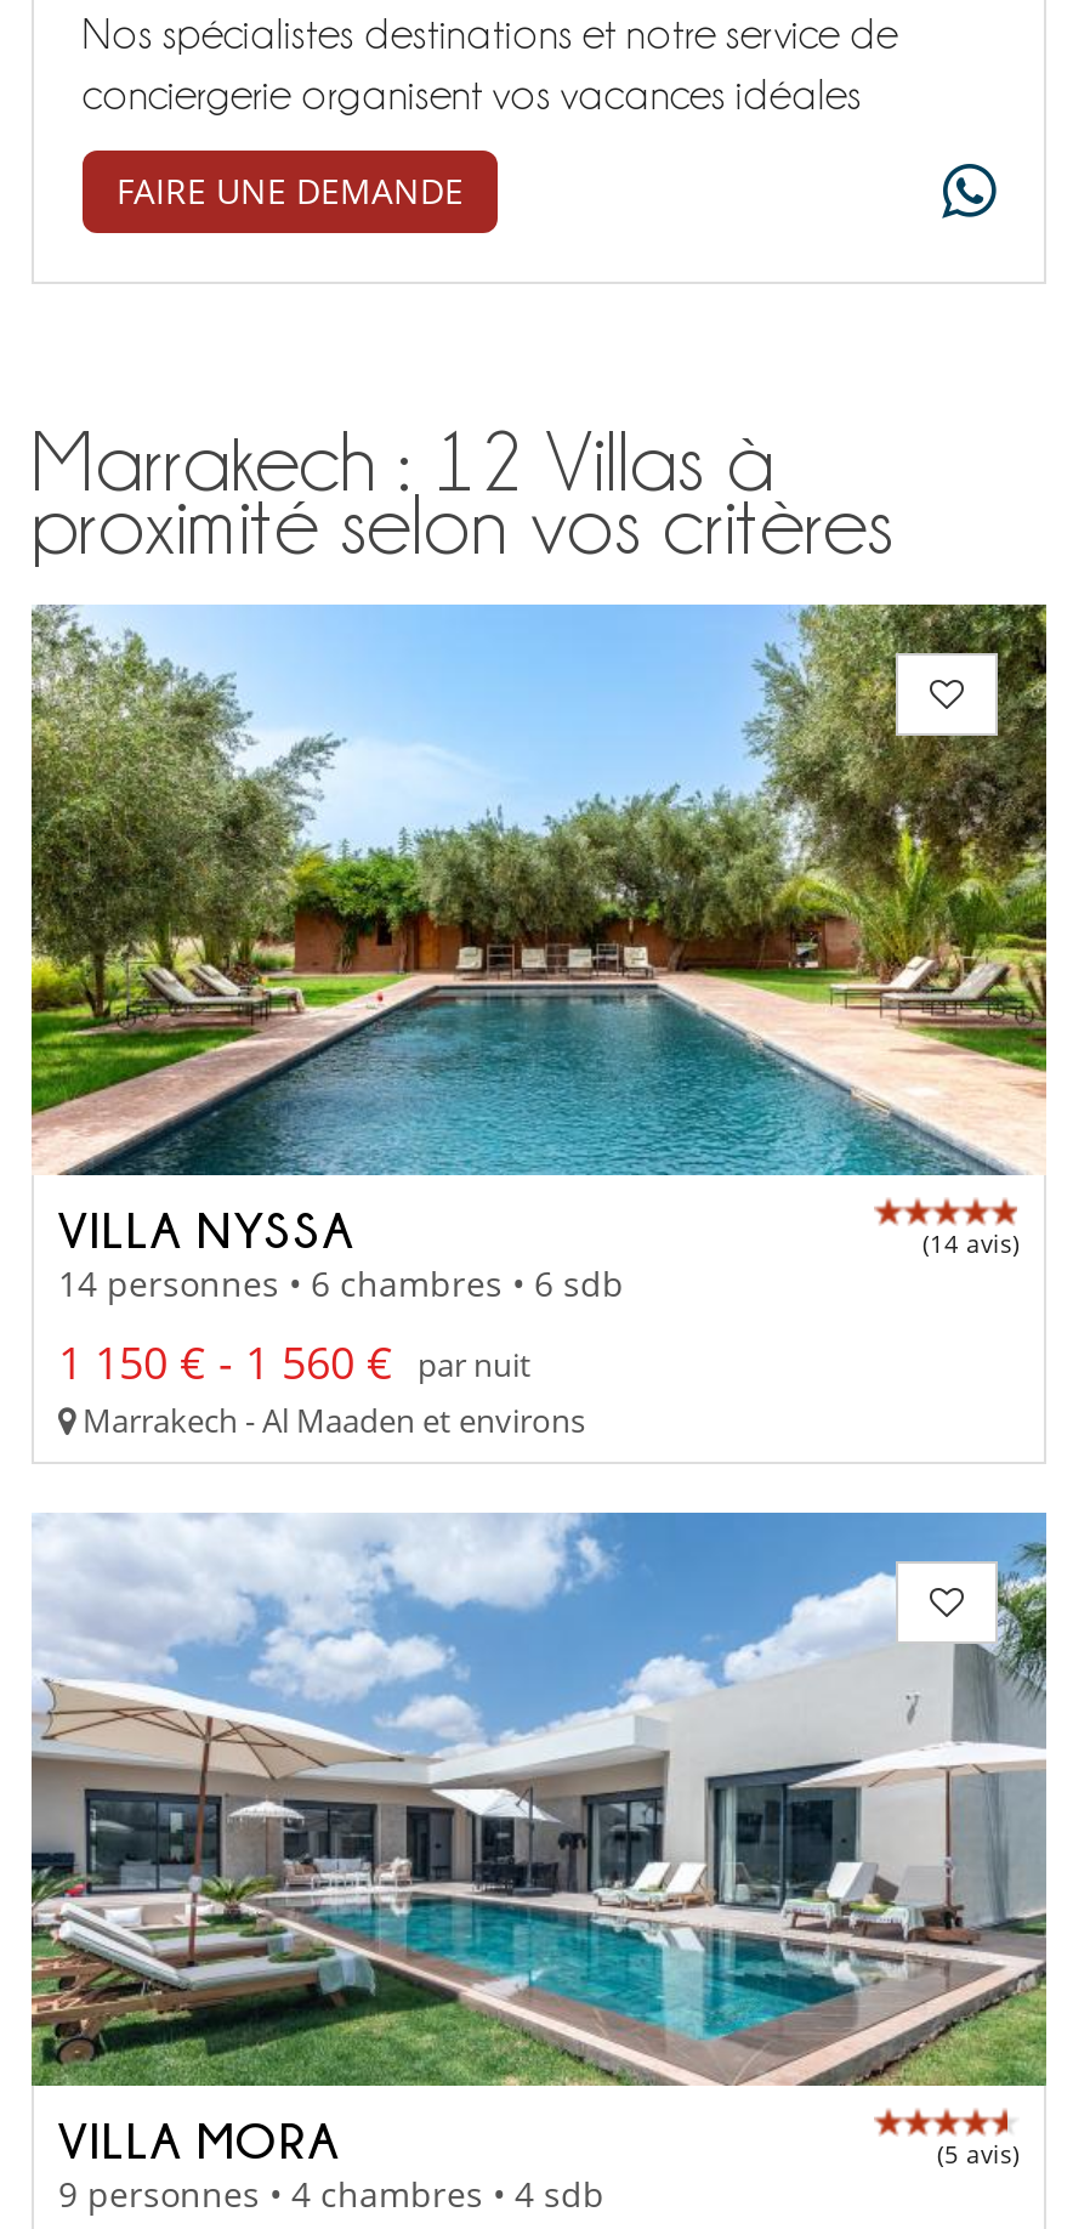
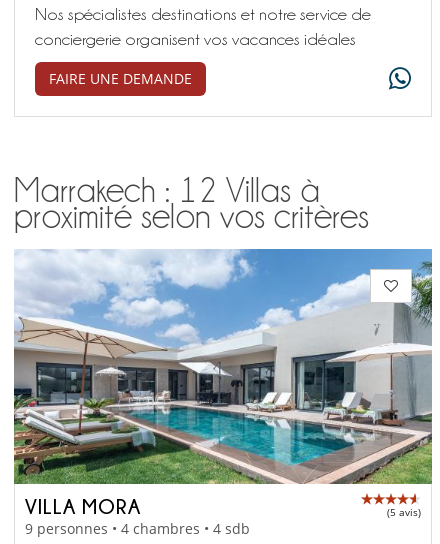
[29,602,1049,1444] [image] | VILLA NYSSA | (14 avis) | 14 personnes • 6 chambres • 6 sdb | 1 150 € - 1 560 € par nuit | Marrakech - Al Maaden et environs -> none

